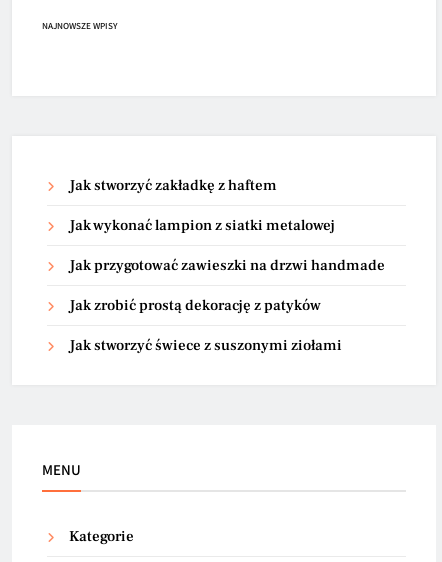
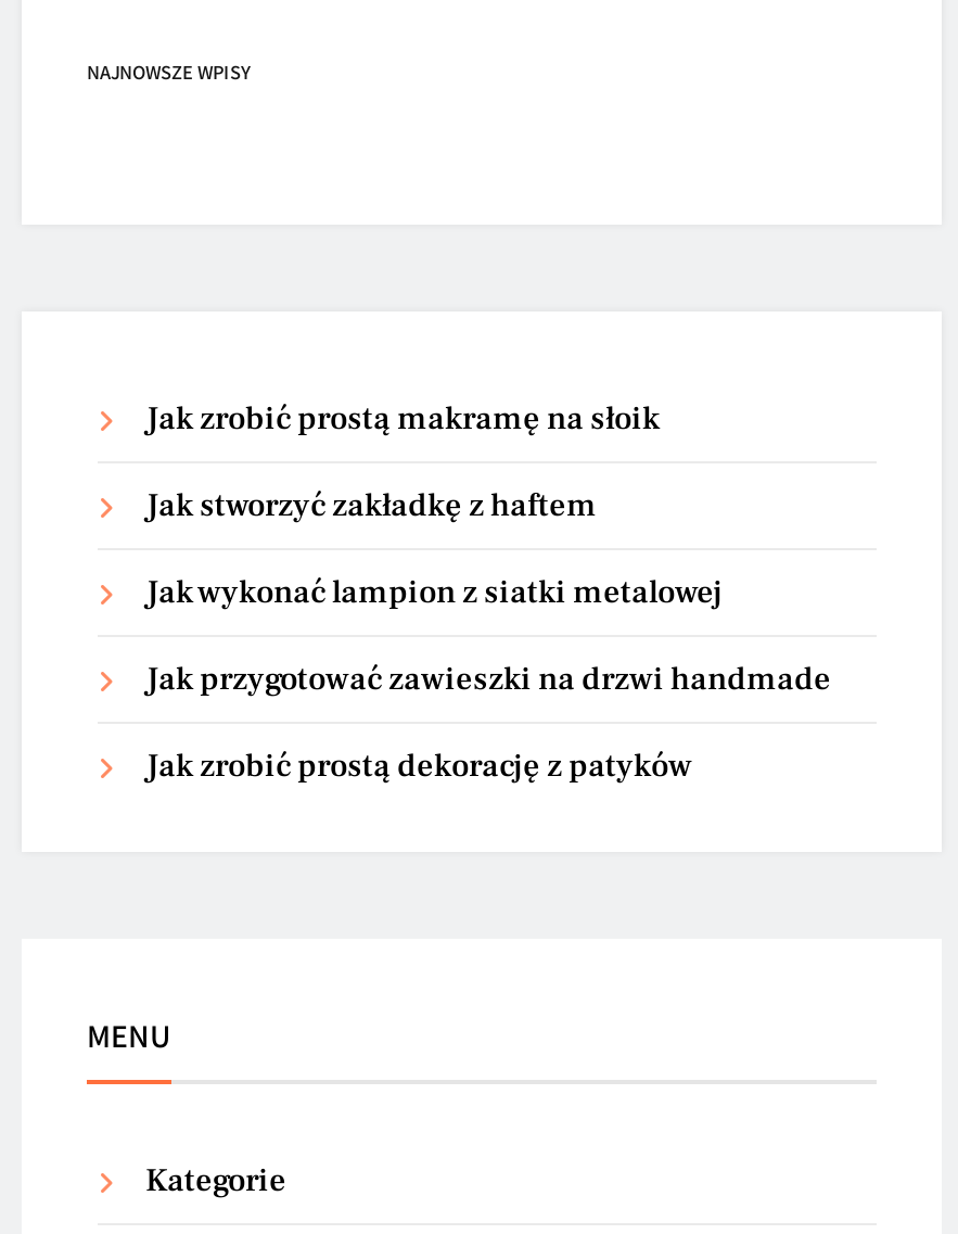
none -> [145,398,660,440] Jak zrobić prostą makramę na słoik
moved [69,176,385,315] -> [145,485,831,787]: Jak stworzyć zakładkę z haftem | Jak wykonać lampion z siatki metalowej | Jak przygotować zawieszki na drzwi handmade | Jak zrobić prostą dekorację z patyków
[69,336,342,355] Jak stworzyć świece z suszonymi ziołami -> none

